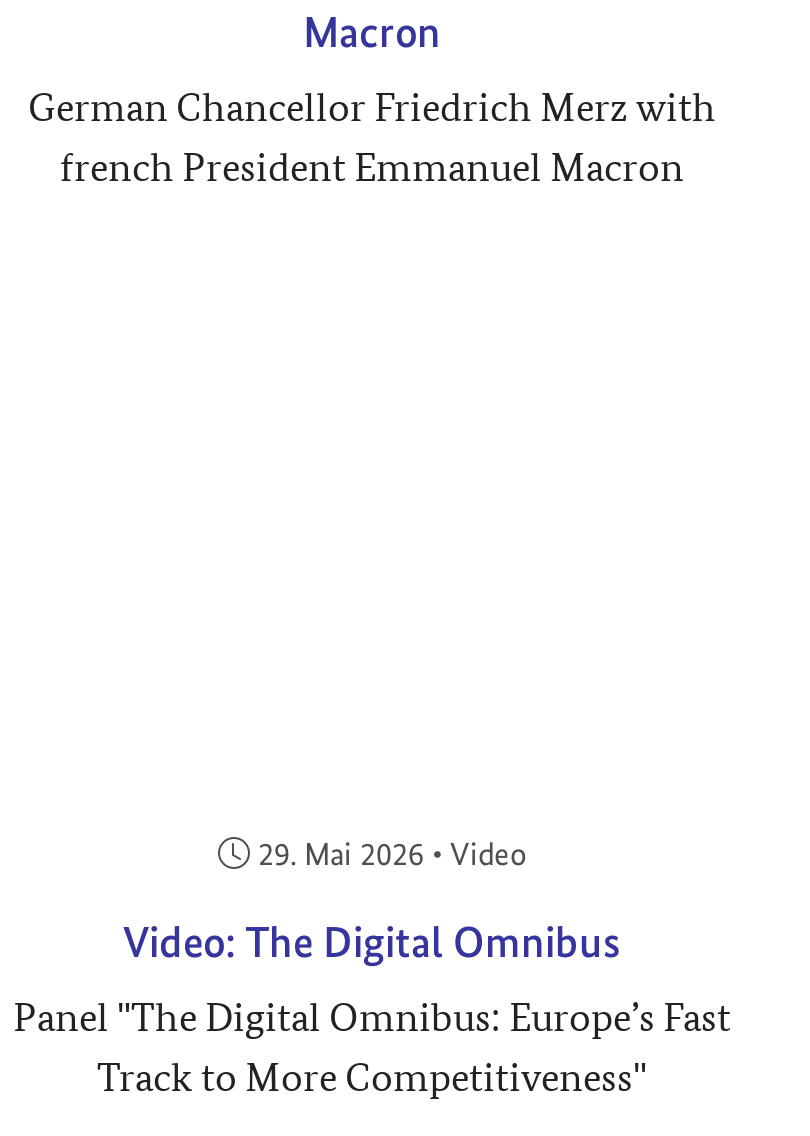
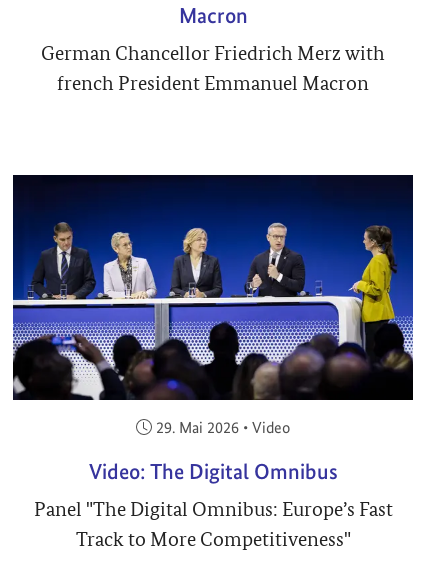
none -> [12,174,414,401] [image]

